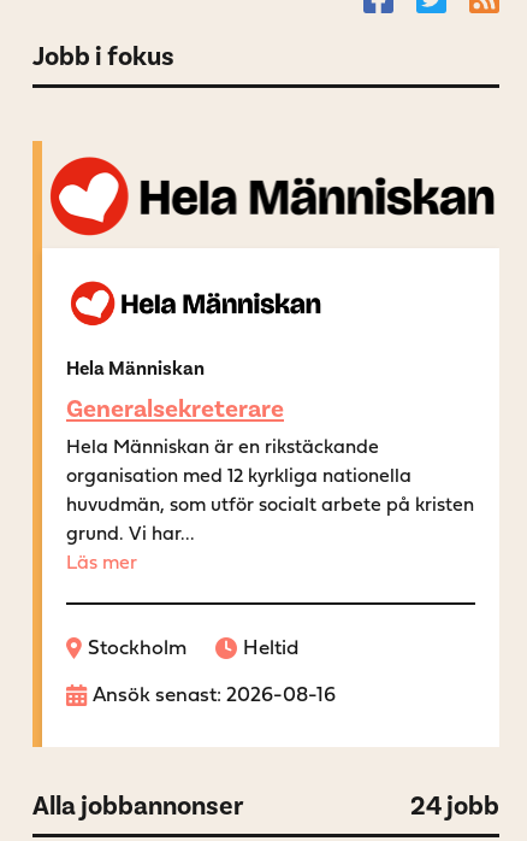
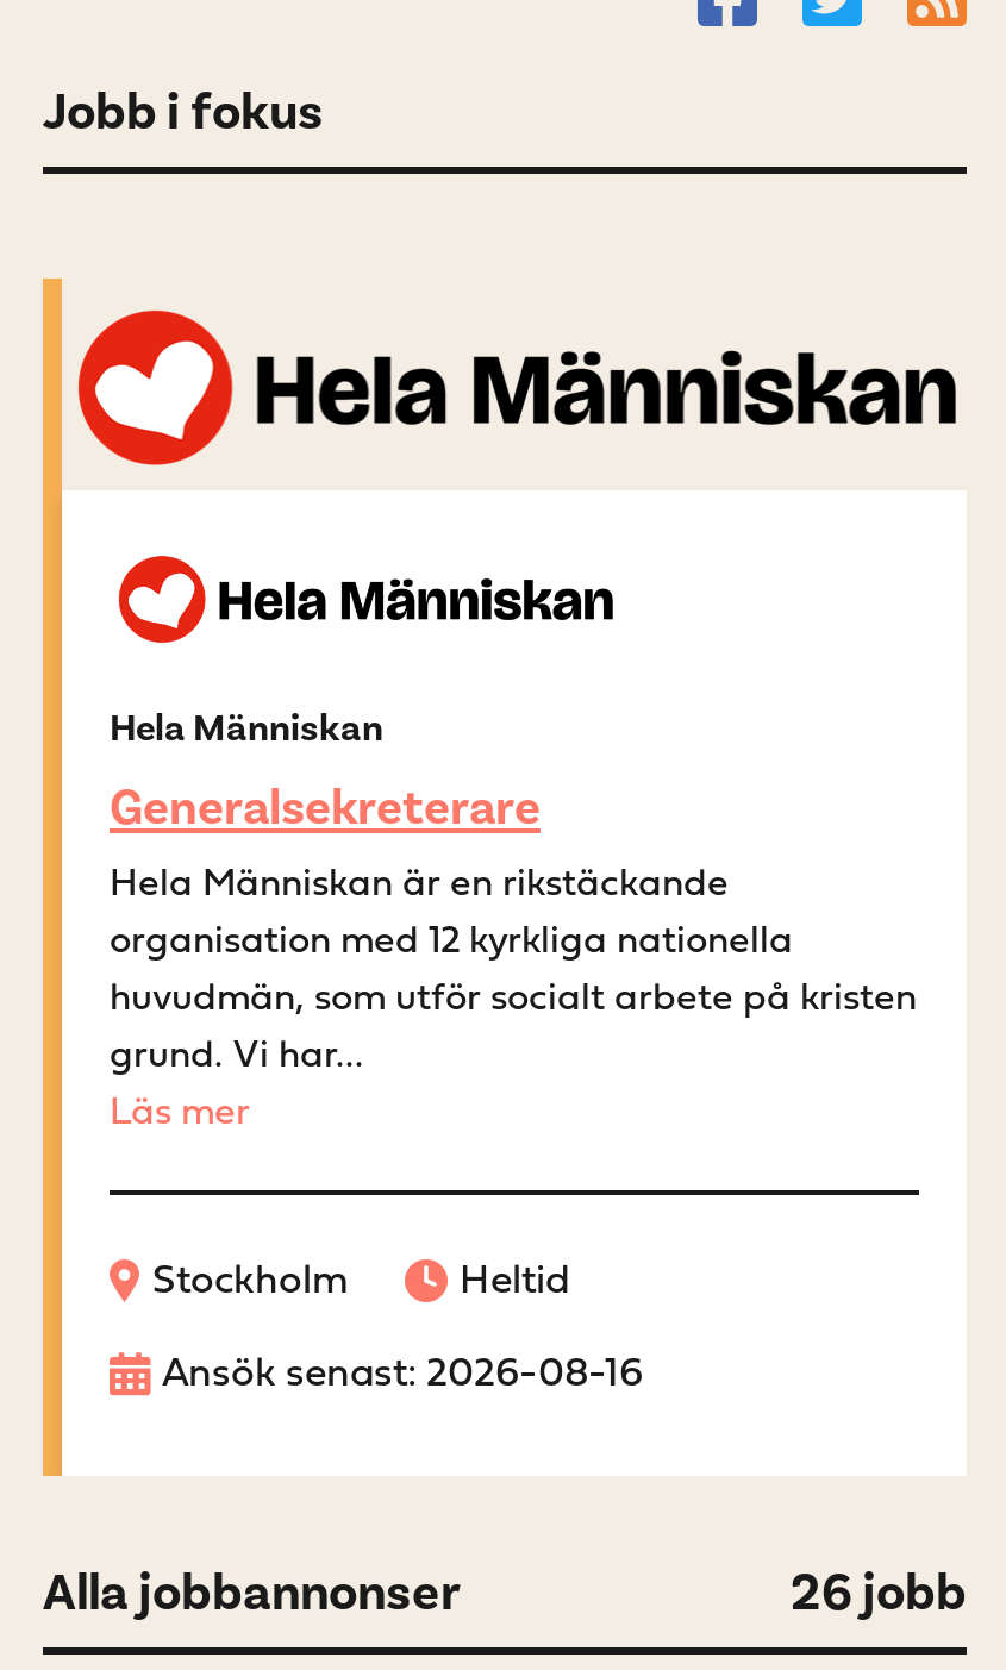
[410,789,499,821] 24 jobb -> [791,1558,967,1625] 26 jobb

